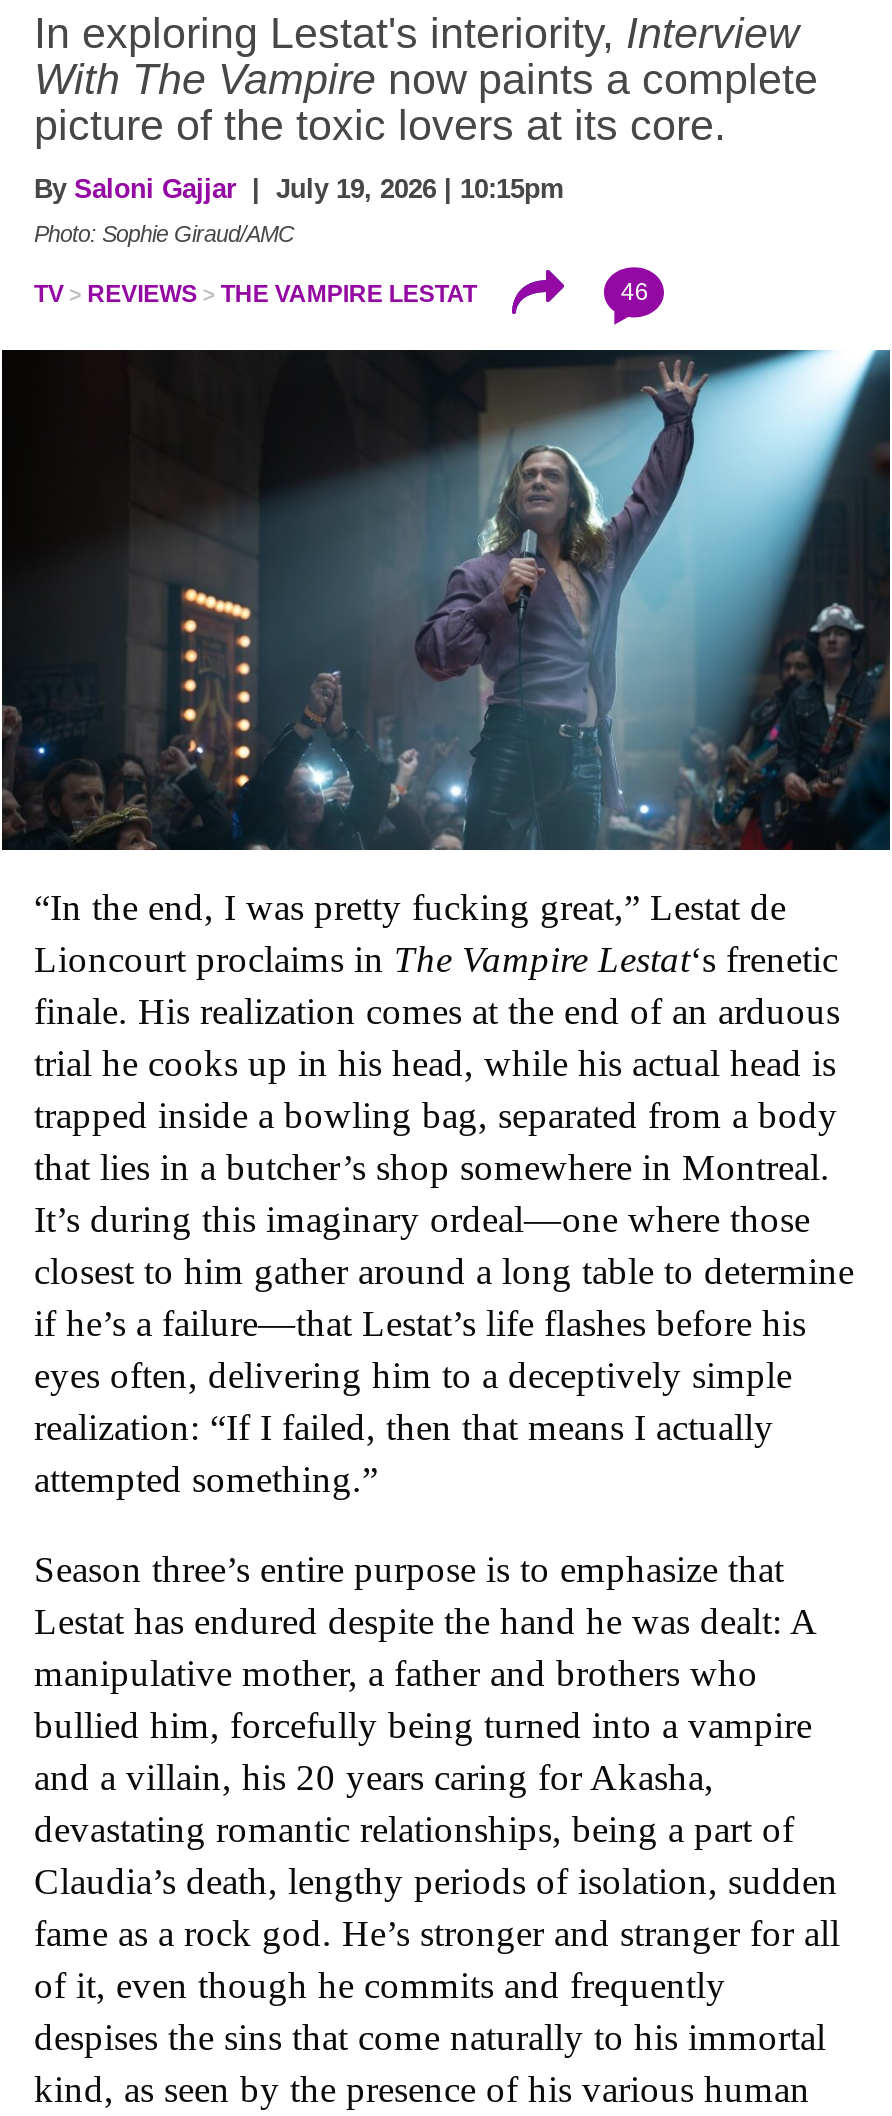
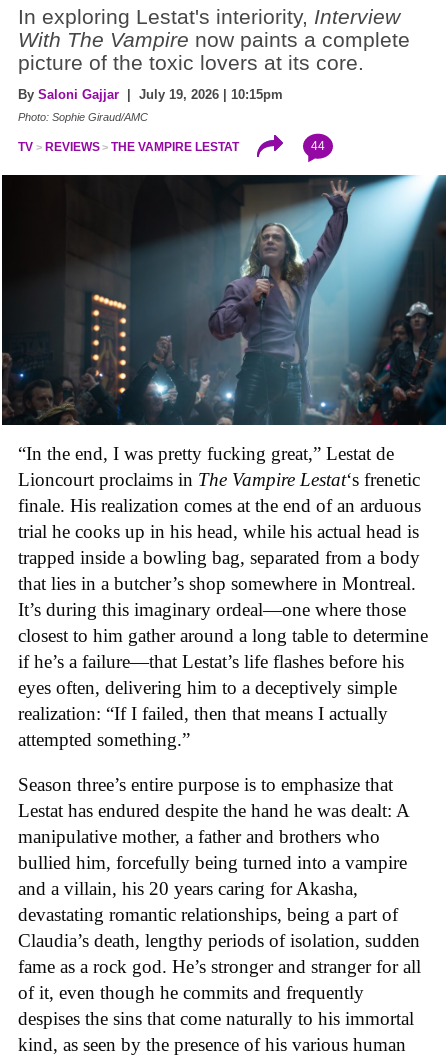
[621,279,649,307] 46 -> [311,139,325,153] 44

